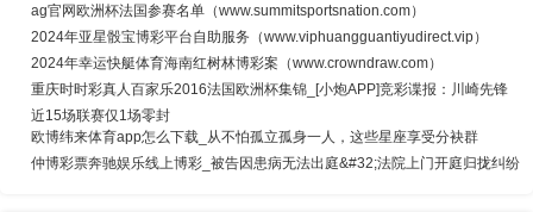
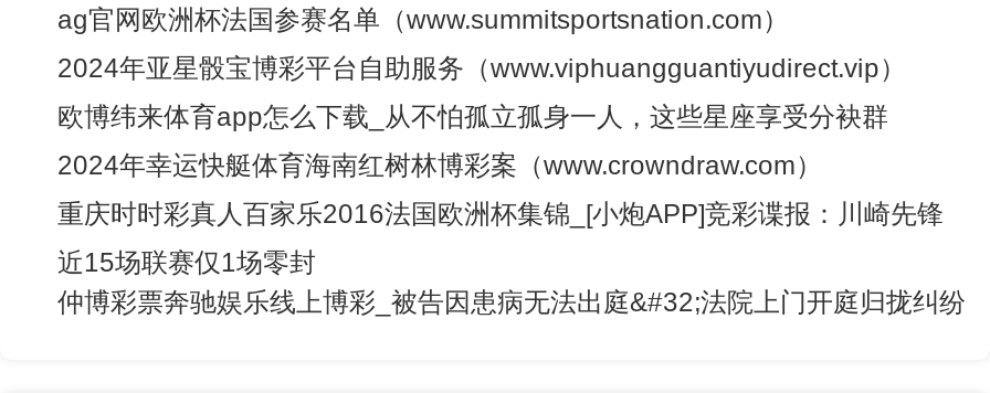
moved [31,55,508,124] -> [57,150,944,278]: 2024年幸运快艇体育海南红树林博彩案（www.crowndraw.com） | 重庆时时彩真人百家乐2016法国欧洲杯集锦_[小炮APP]竞彩谍报：川崎先锋 | 近15场联赛仅1场零封
moved [31,129,478,145] -> [57,102,888,132]: 欧博纬来体育app怎么下载_从不怕孤立孤身一人，这些星座享受分袂群

